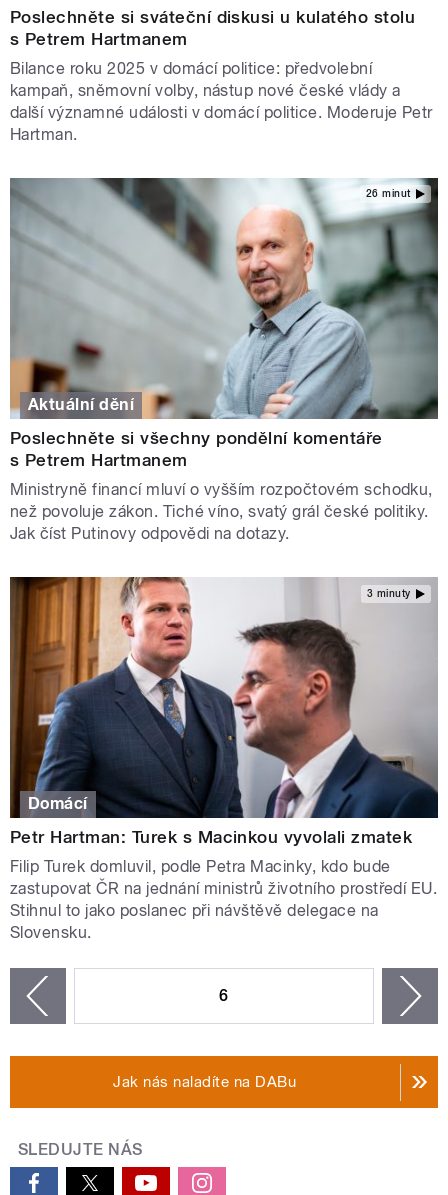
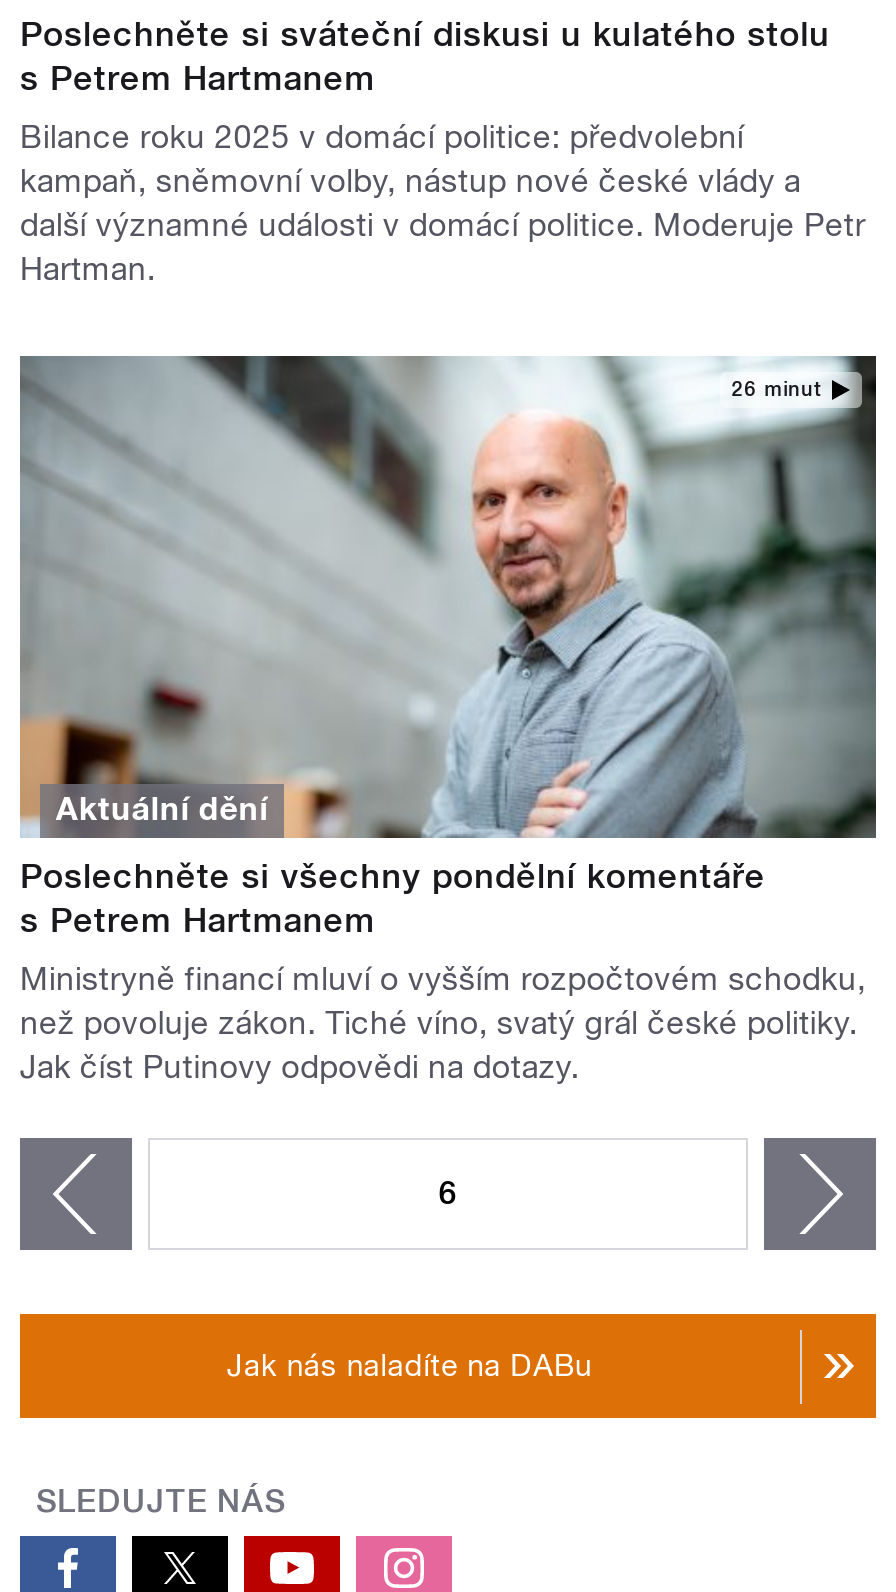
[9,576,438,819] [image] | 3 minuty -> none
[10,794,437,942] Domácí | Petr Hartman: Turek s Macinkou vyvolali zmatek | Filip Turek domluvil, podle Petra Macinky, kdo bude | zastupovat ČR na jednání ministrů životního prostředí EU. | Stihnul to jako poslanec při návštěvě delegace na | Slovensku. -> none

